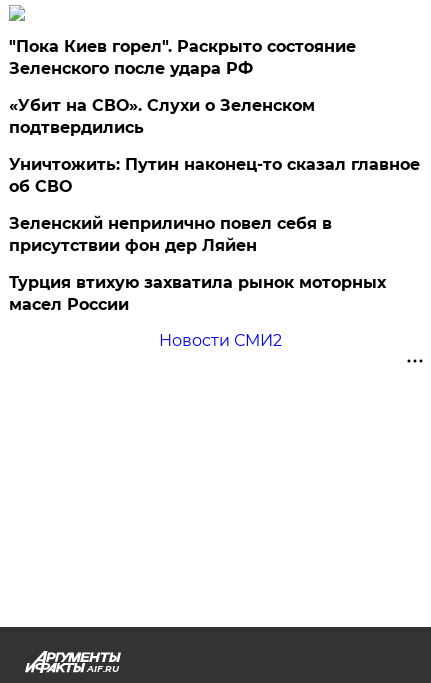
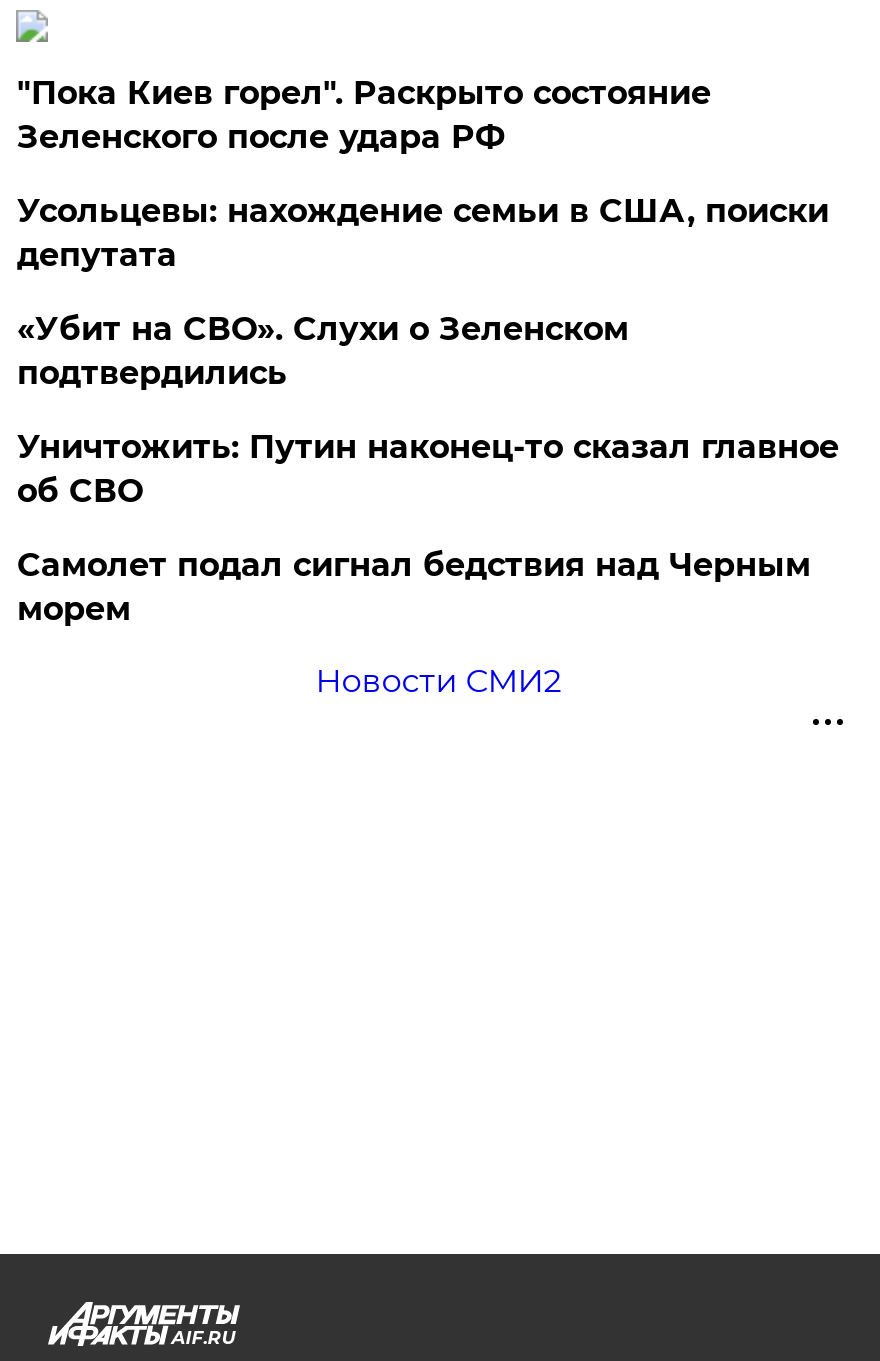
none -> [17,192,829,274] Усольцевы: нахождение семьи в США, поиски | депутата
moved [9,96,420,196] -> [17,310,839,510]: «Убит на СВО». Слухи о Зеленском | подтвердились | Уничтожить: Путин наконец-то сказал главное | об СВО
[9,214,386,314] Зеленский неприлично повел cебя в | присутствии фон дер Ляйен | Турция втихую захватила рынок моторных | масел России -> [17,546,811,628] Самолет подал сигнал бедствия над Черным | морем

